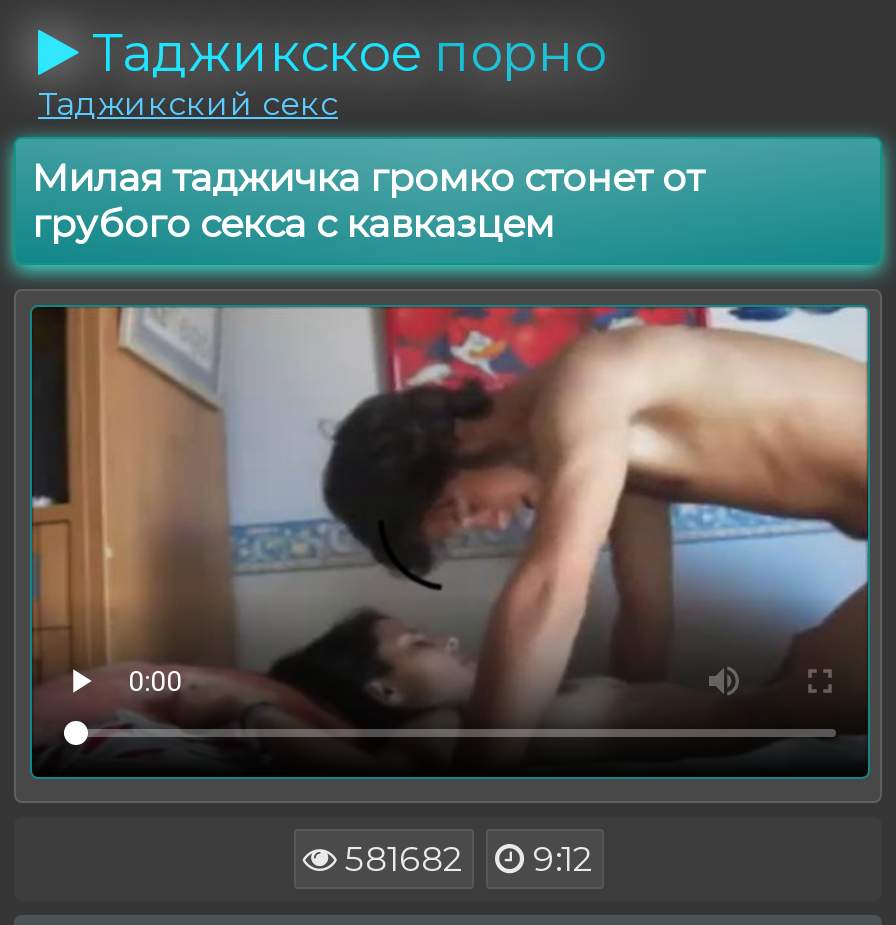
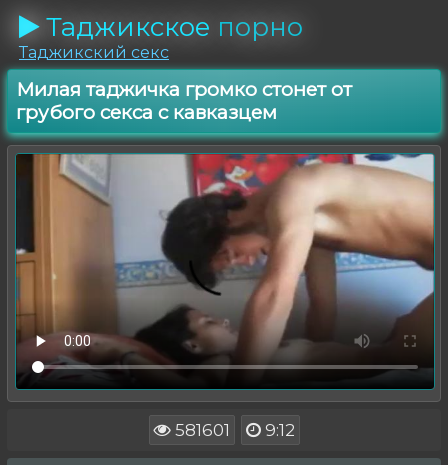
[337,839,593,879] 581682 9:12 -> [170,420,294,440] 581601 9:12

